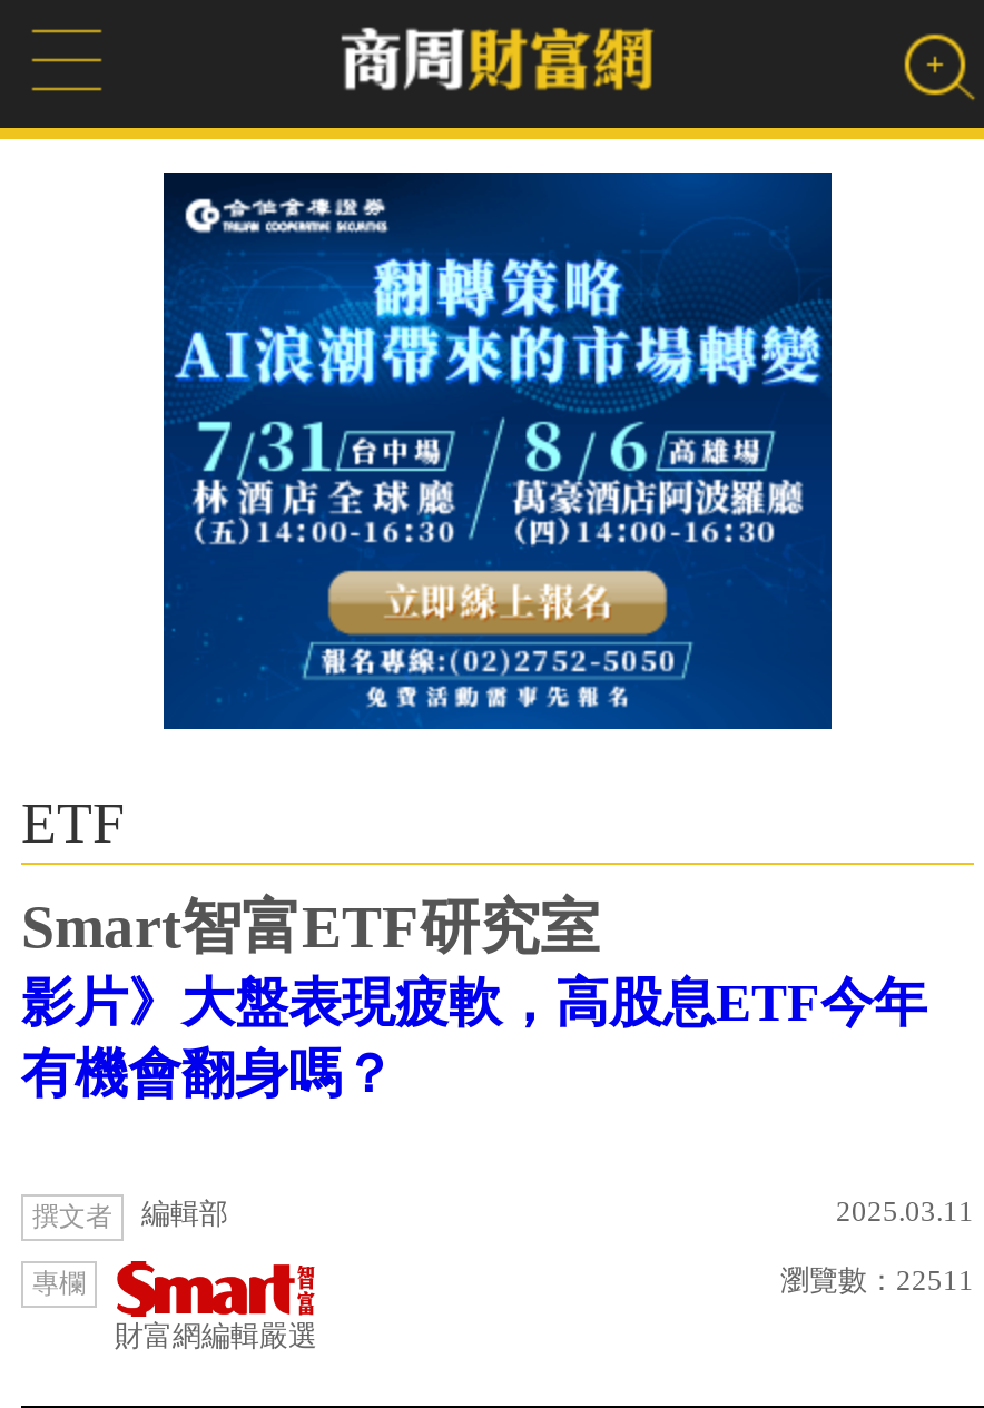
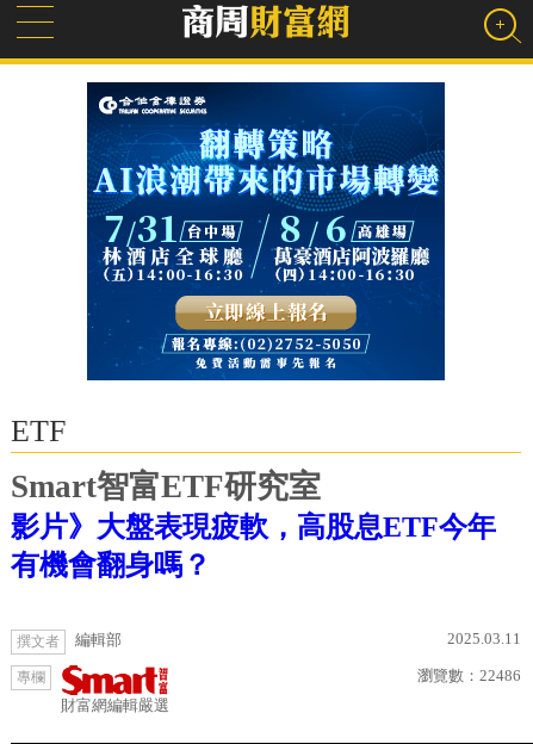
[780,1263,974,1297] 瀏覽數：22511 -> [417,666,521,684] 瀏覽數：22486

